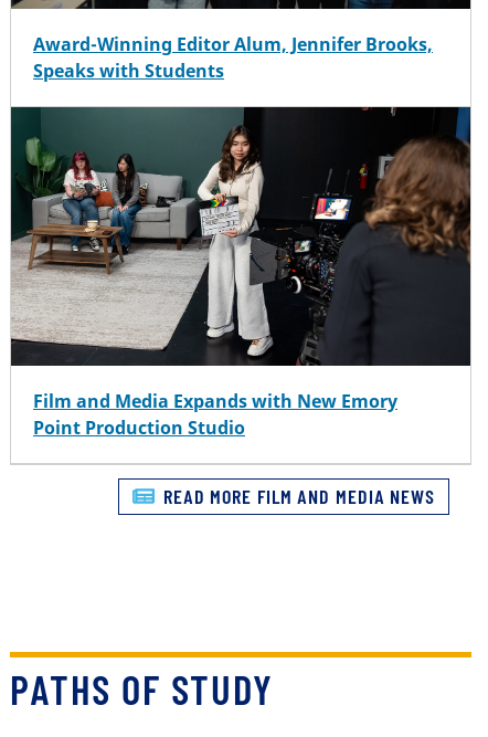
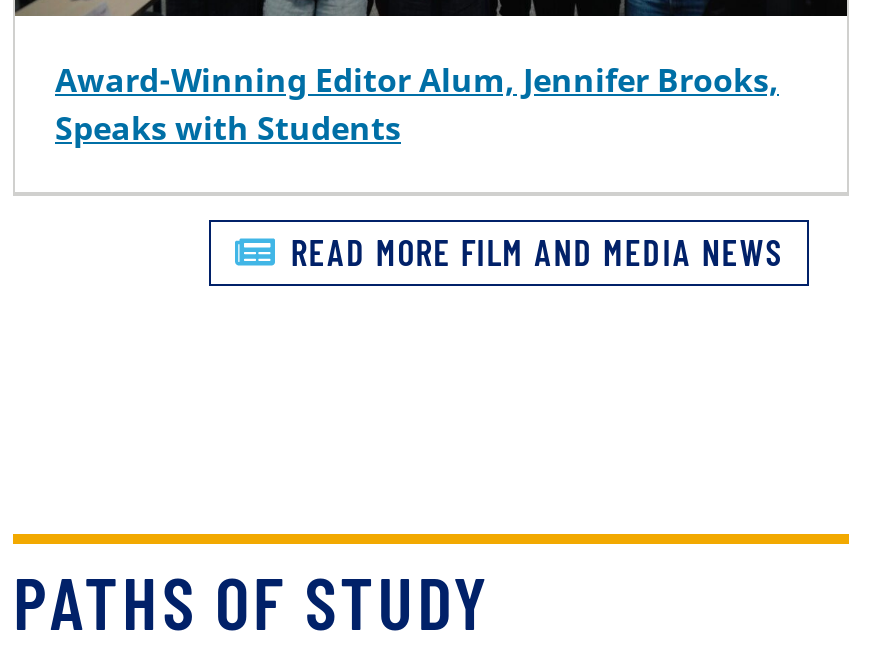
[10,106,471,440] [image] | Film and Media Expands with New Emory | Point Production Studio -> none

